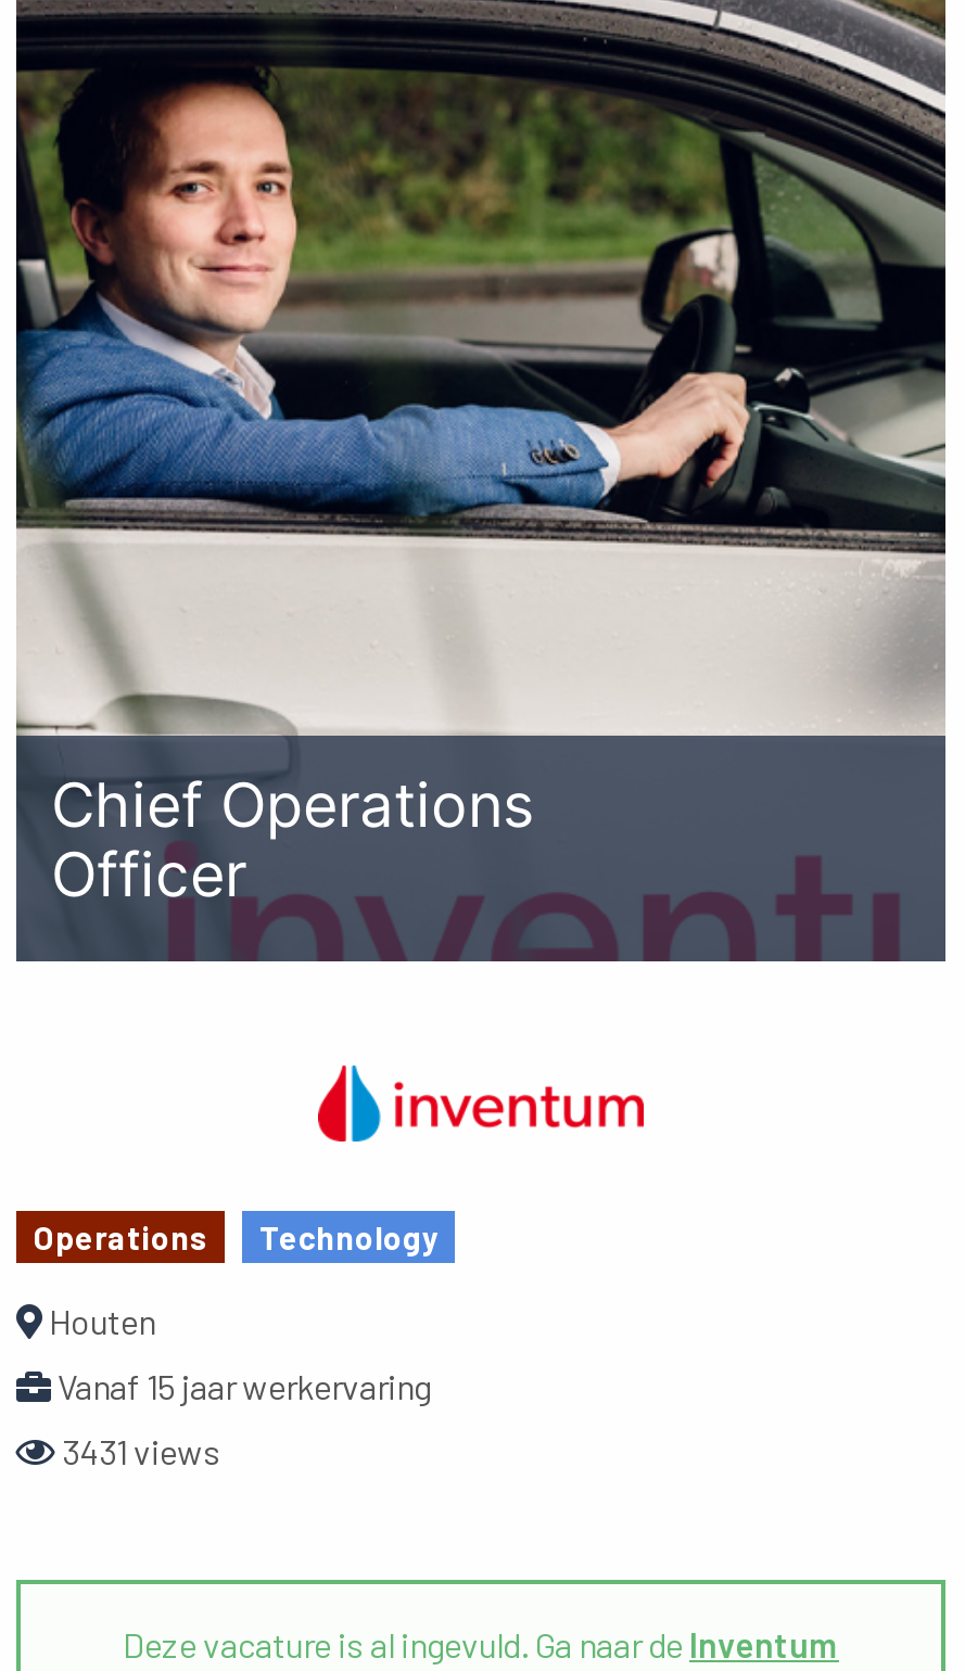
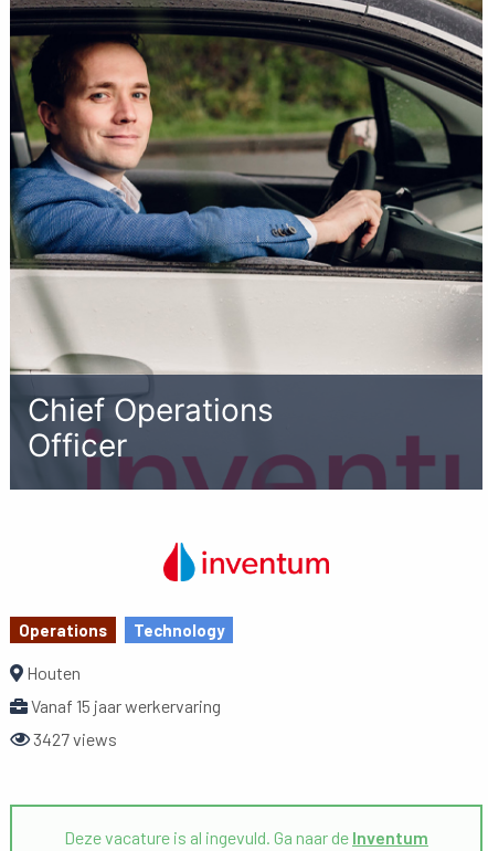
[55,1431,220,1472] 3431 views -> [30,729,117,750] 3427 views

